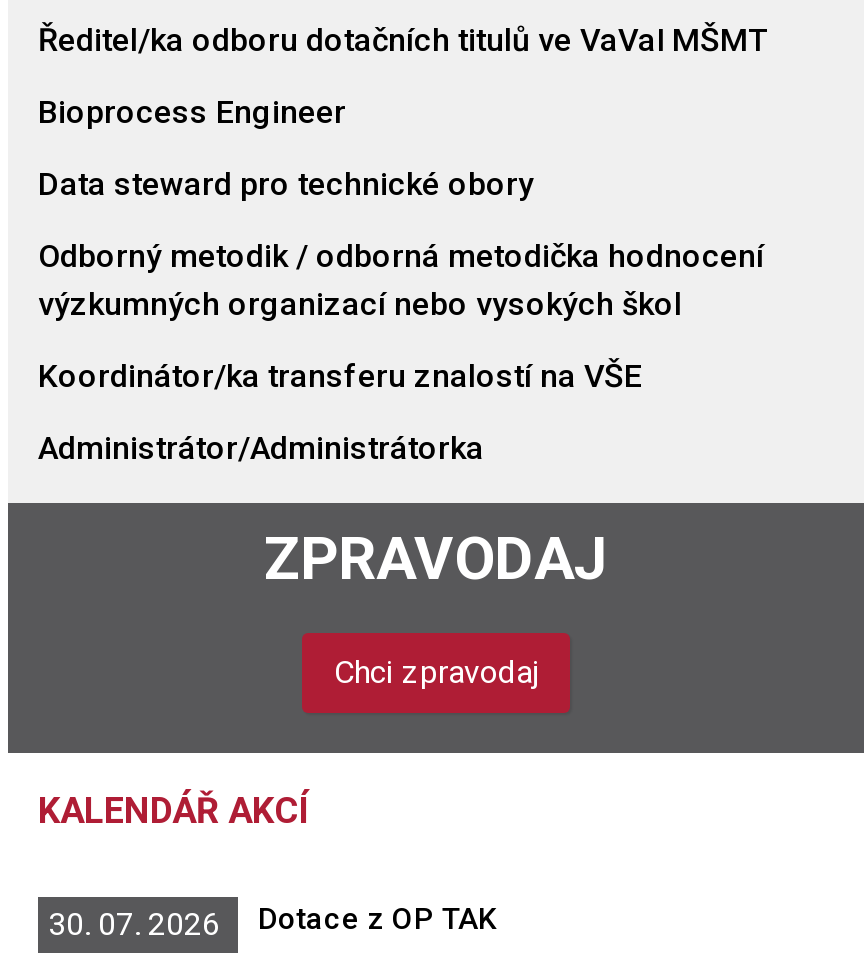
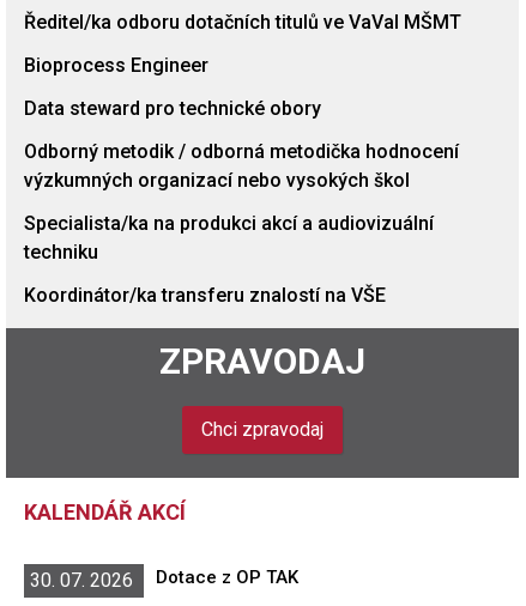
none -> [24,211,434,263] Specialista/ka na produkci akcí a audiovizuální | techniku
moved [38,356,642,394] -> [24,283,386,306]: Koordinátor/ka transferu znalostí na VŠE
[38,428,484,466] Administrátor/Administrátorka -> none

